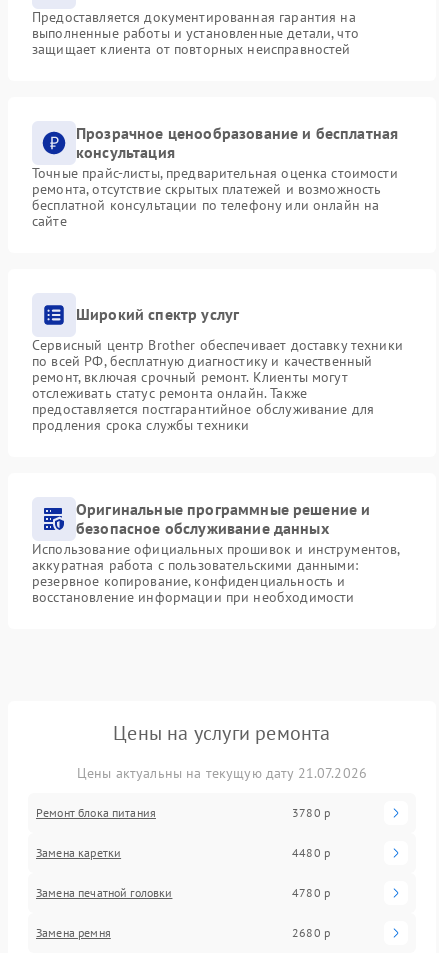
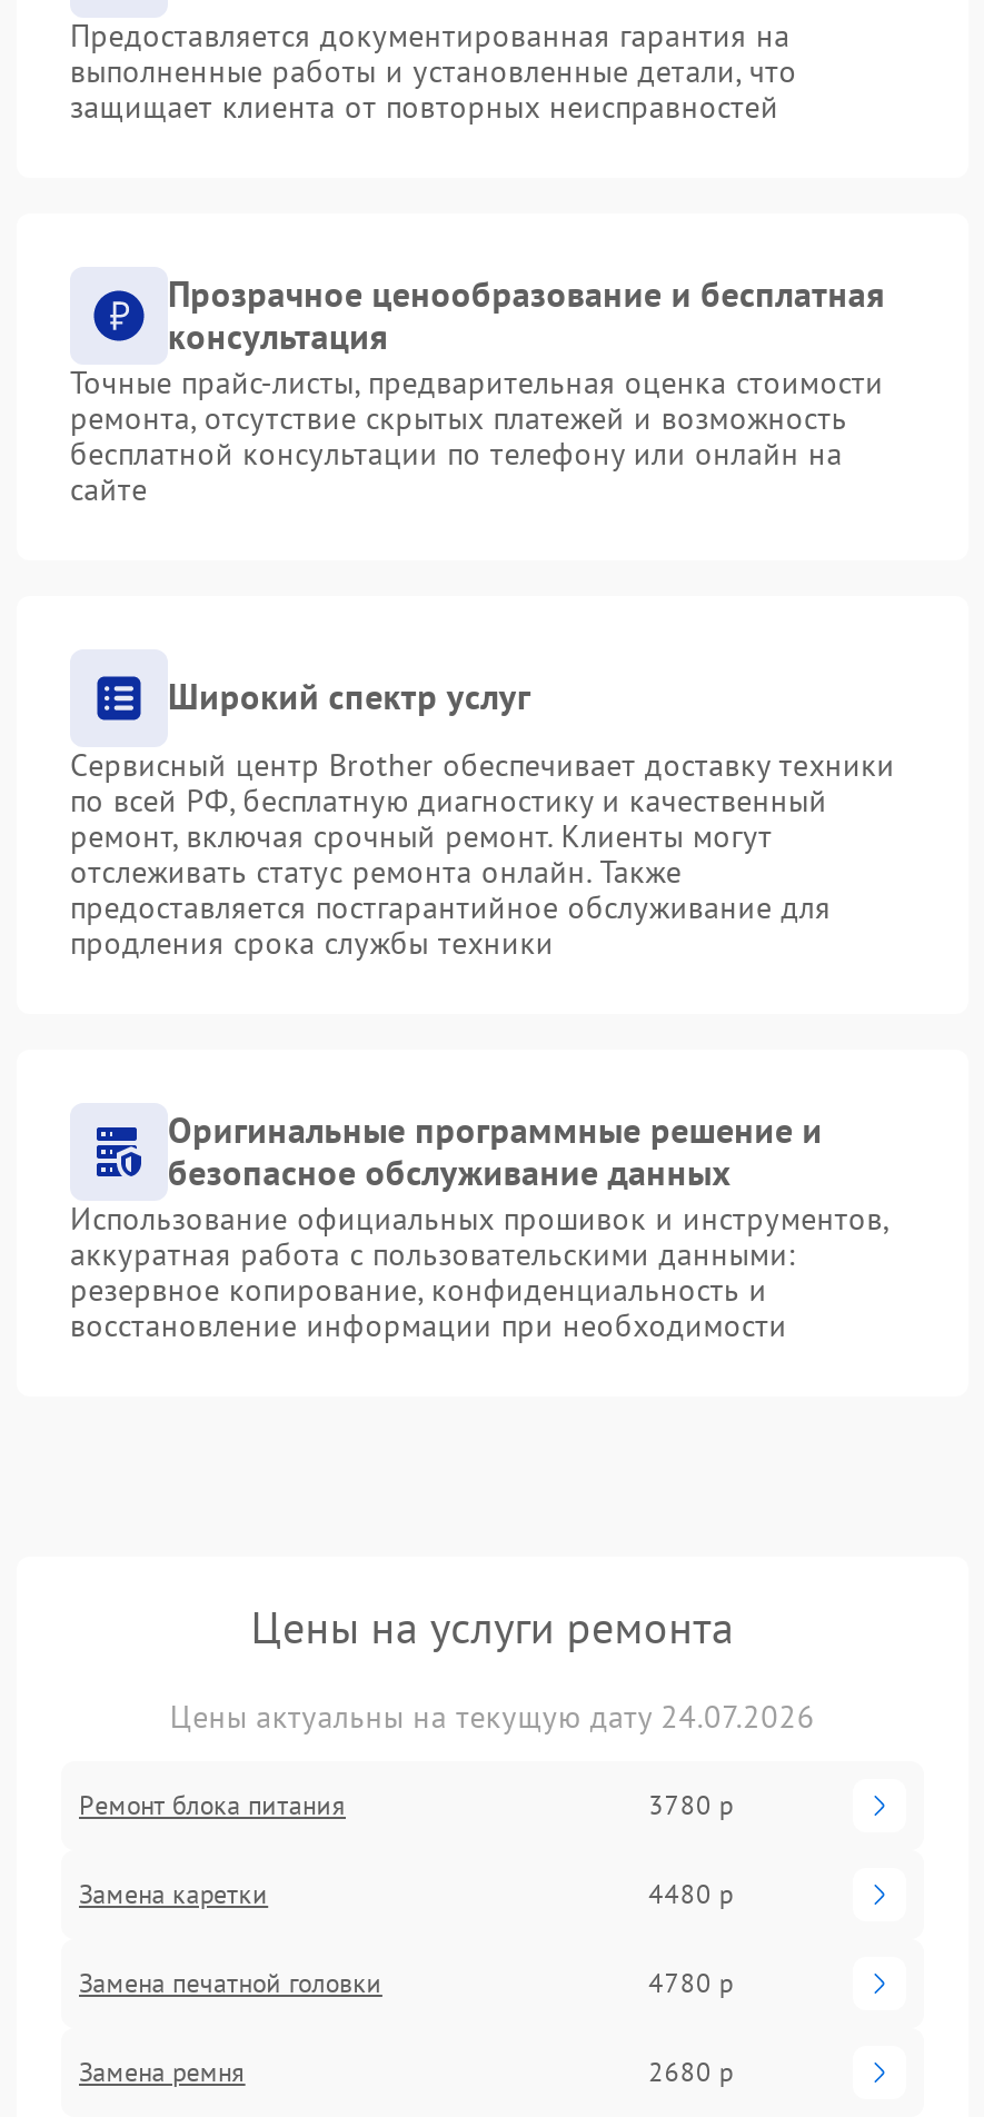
[77,764,367,782] Цены актуальны на текущую дату 21.07.2026 -> [170,1696,815,1736] Цены актуальны на текущую дату 24.07.2026

